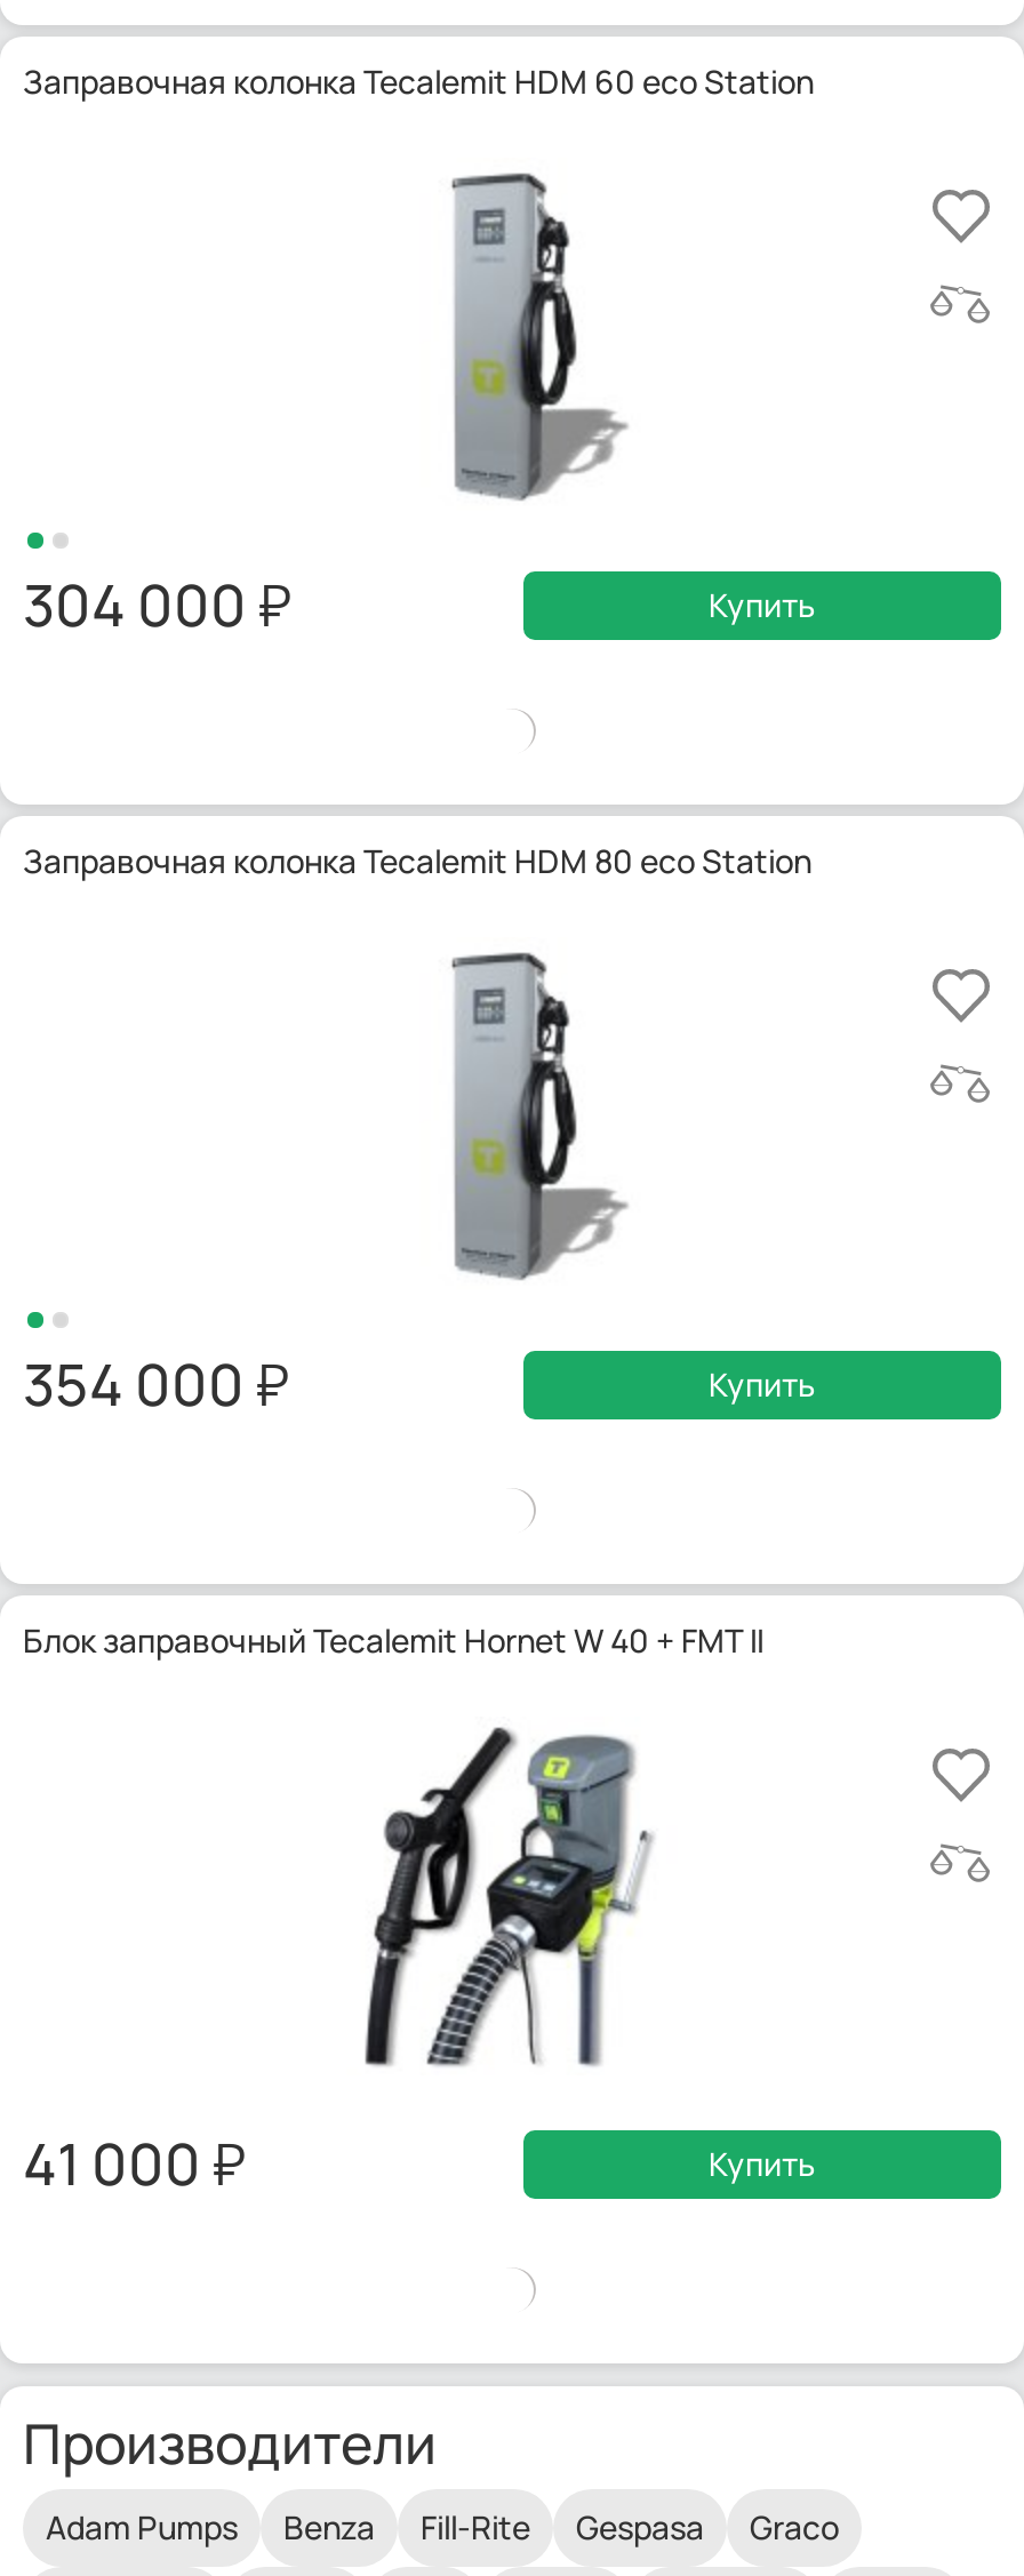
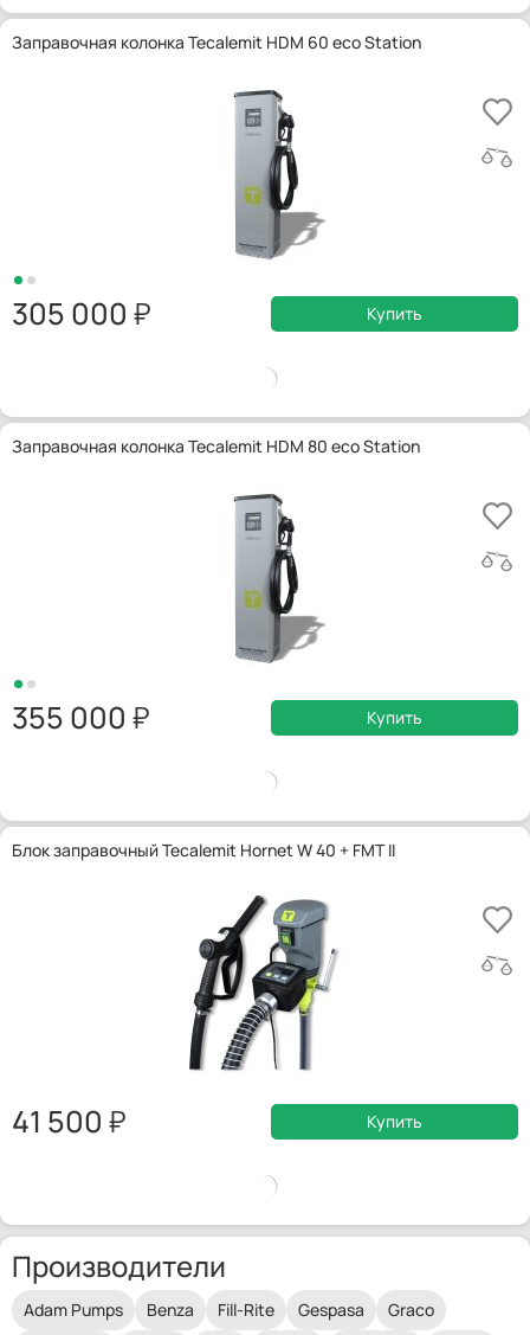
[23,565,258,645] 304 000 -> [12,293,134,334] 305 000
[23,1344,256,1424] 354 000 -> [12,697,132,738] 355 000
[23,2123,213,2203] 41 000 -> [12,1100,109,1142] 41 500

